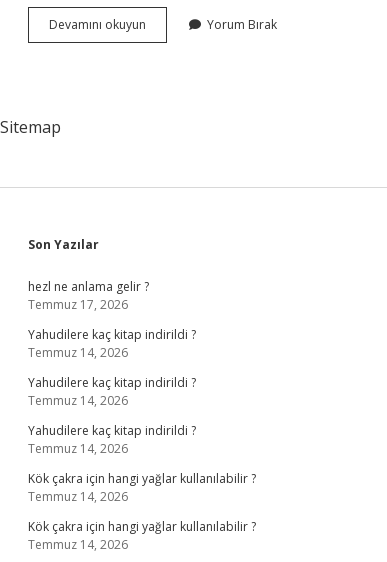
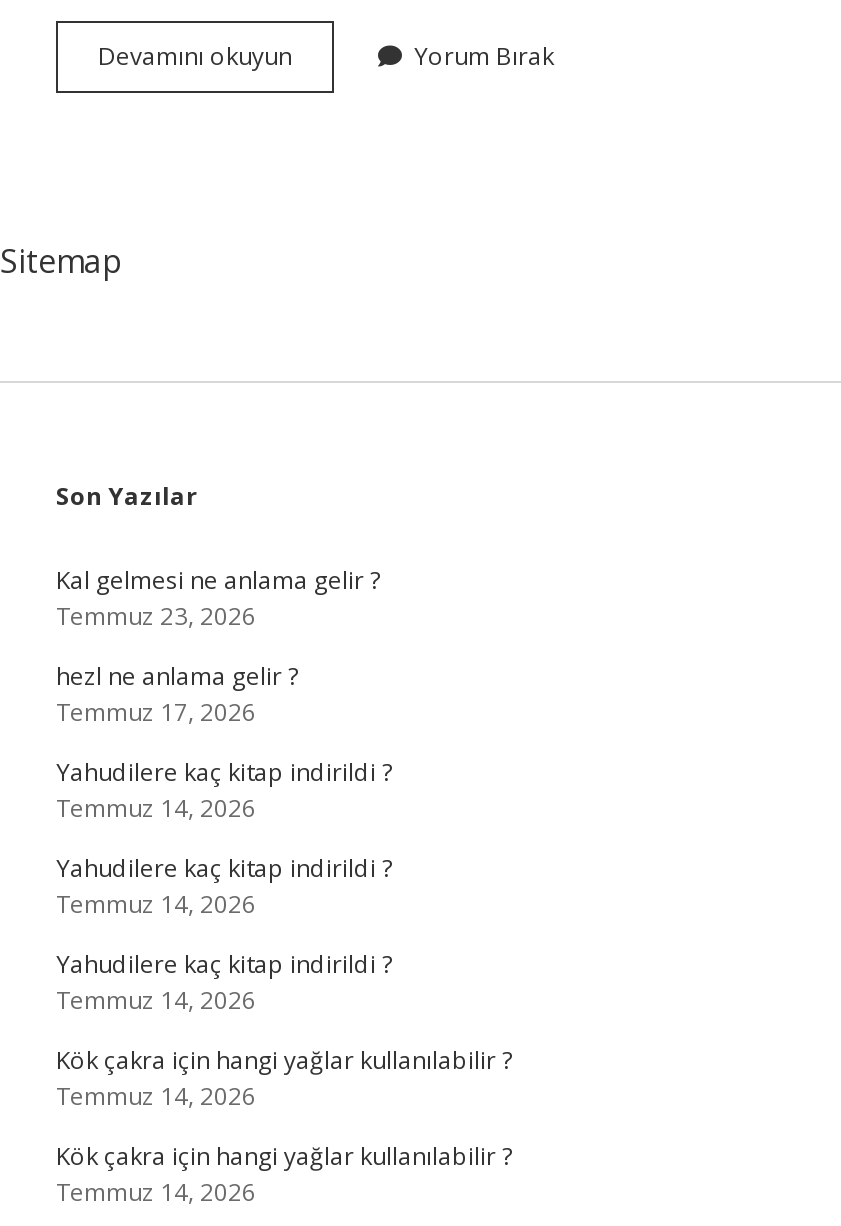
none -> [56,563,380,633] Kal gelmesi ne anlama gelir ? | Temmuz 23, 2026

